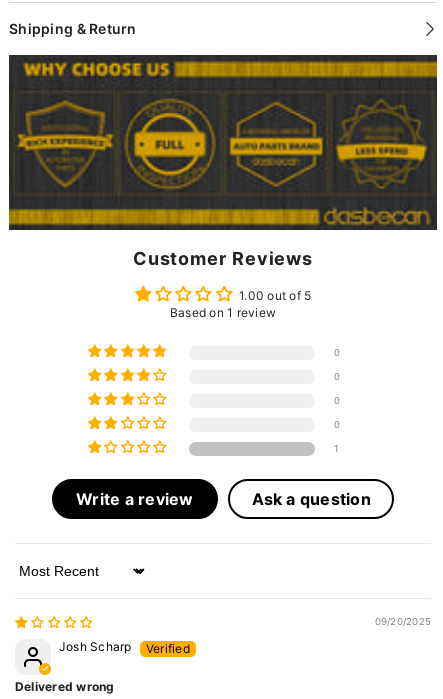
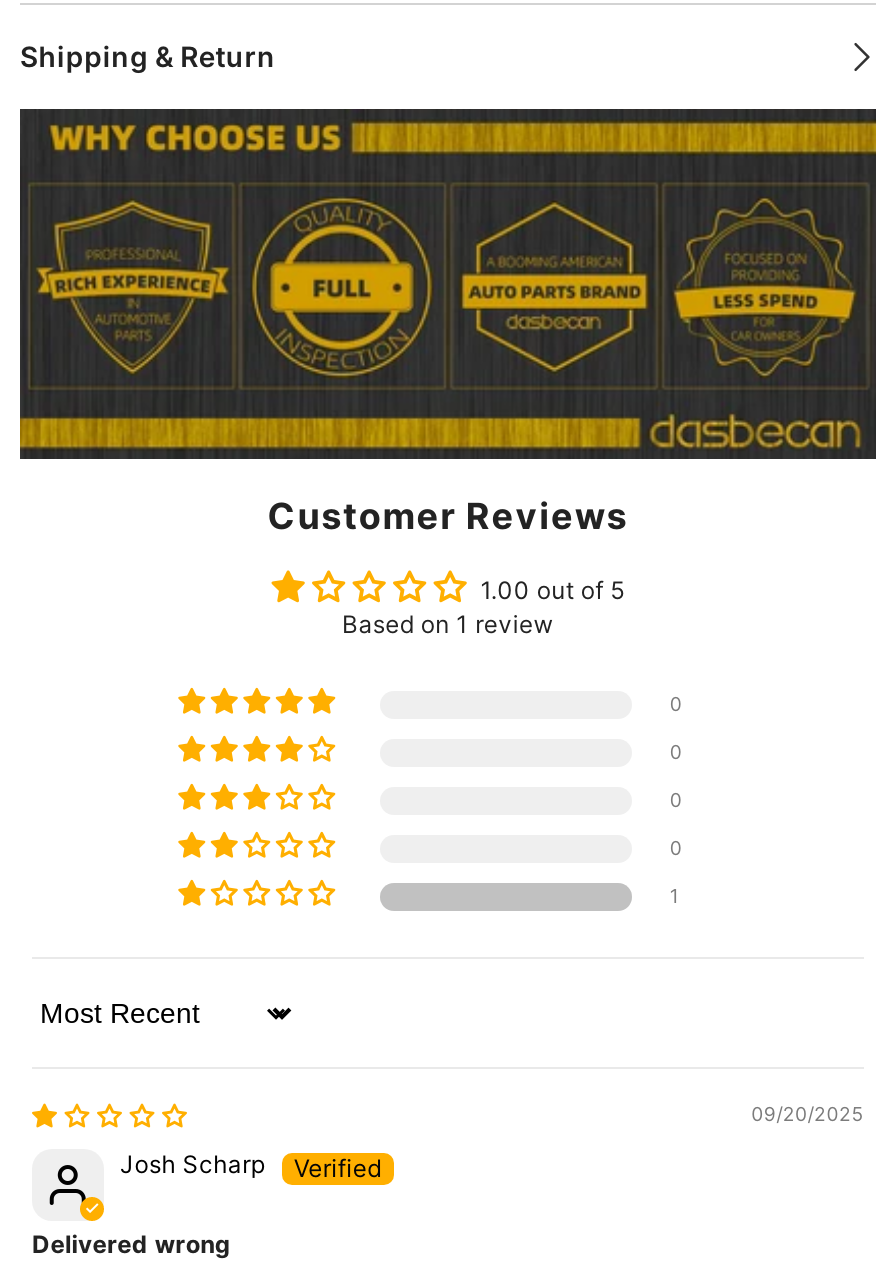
[76,489,371,509] Write a review | Ask a question -> none

